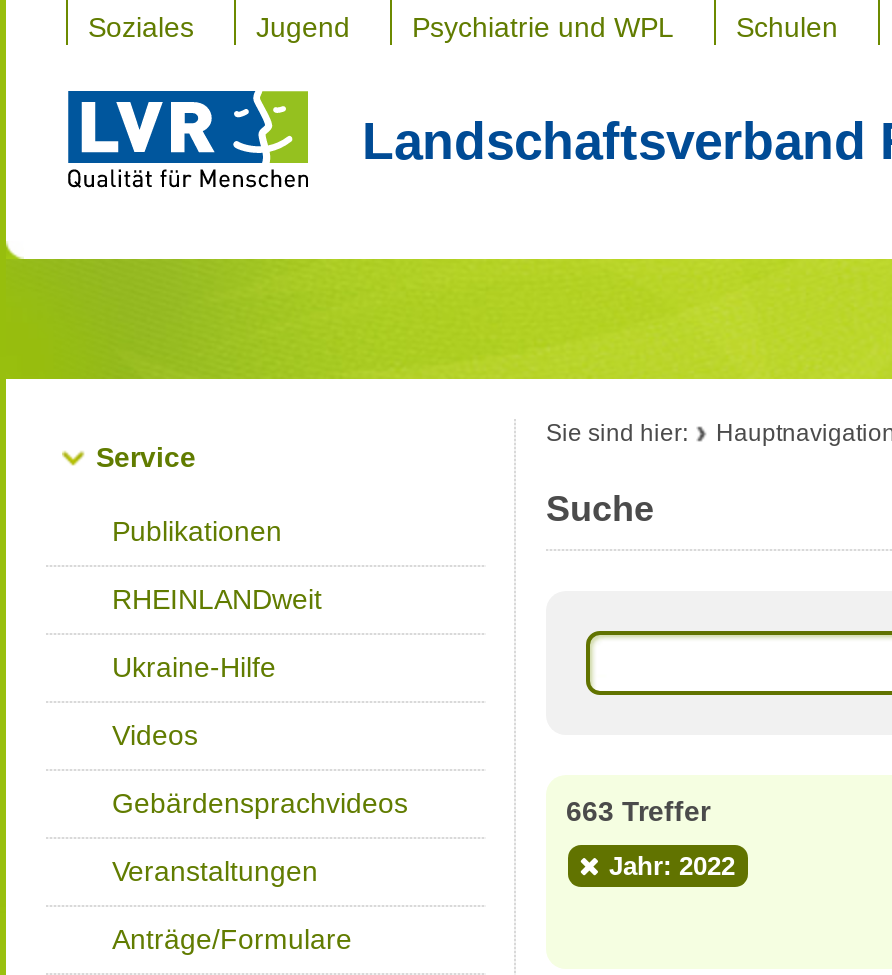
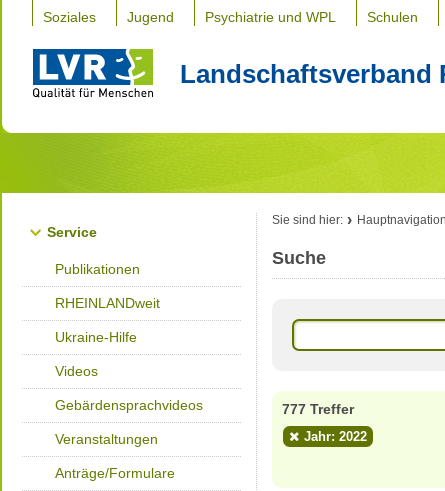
[566,795,710,827] 663 Treffer -> [282,401,354,417] 777 Treffer

